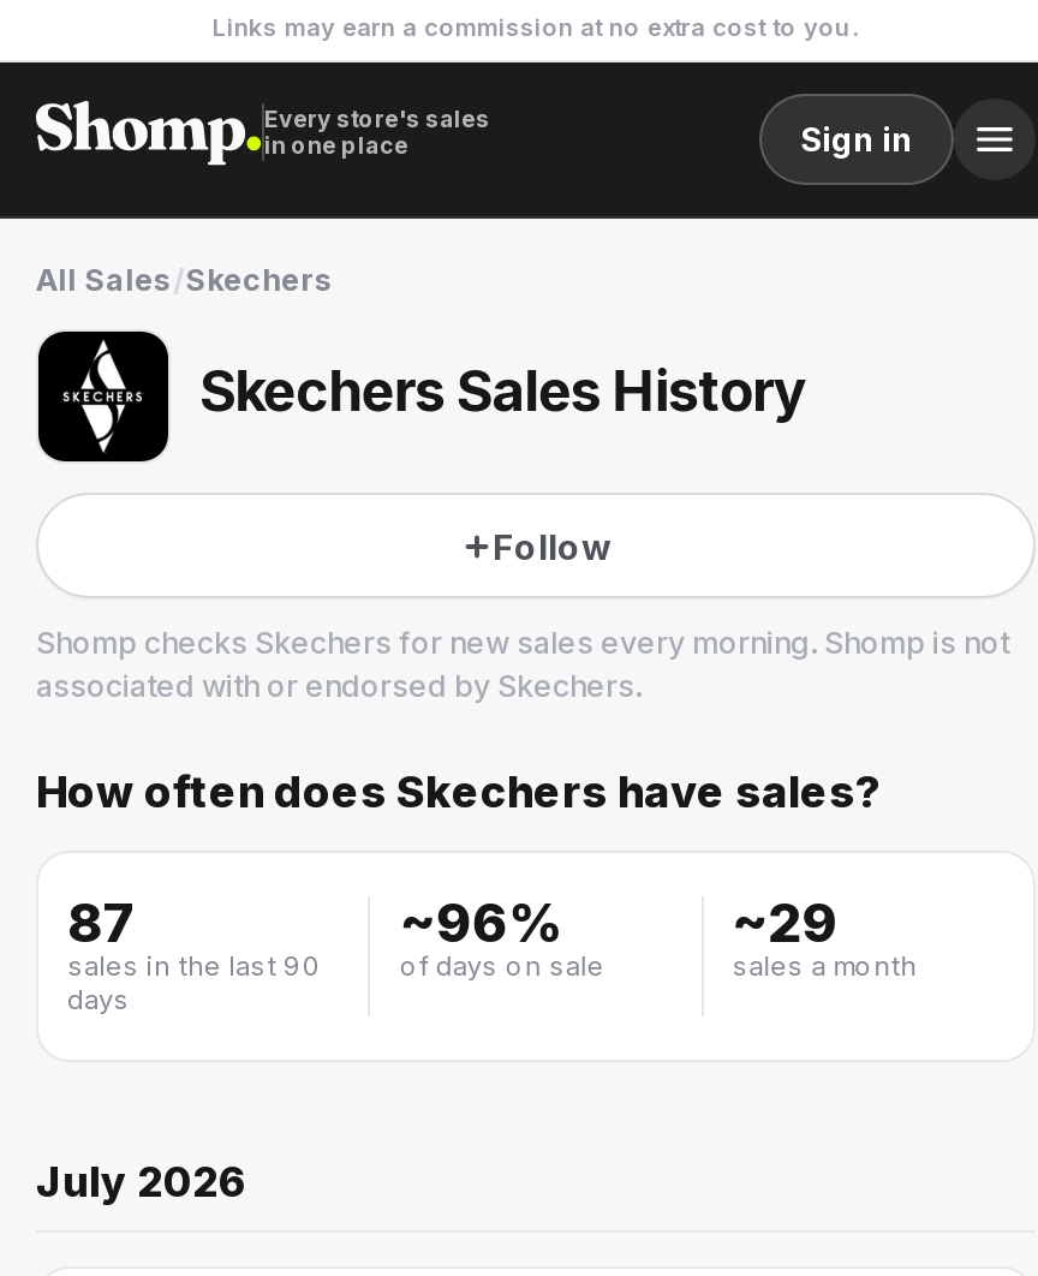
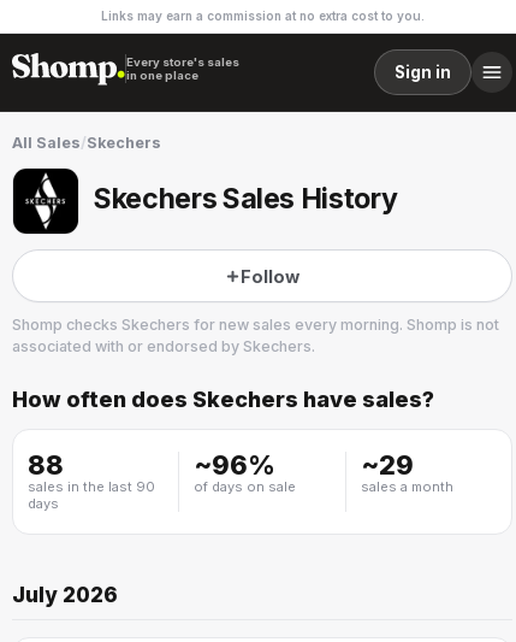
[67,892,137,954] 87 -> [28,449,64,481] 88

